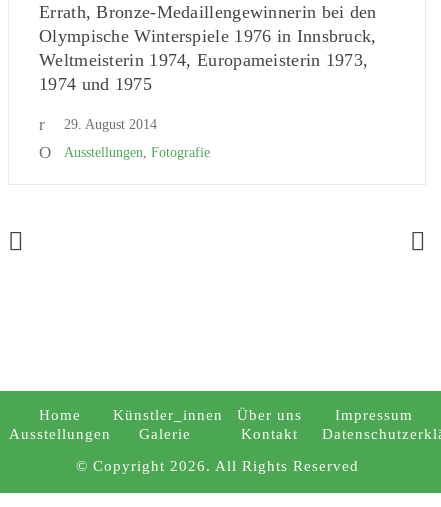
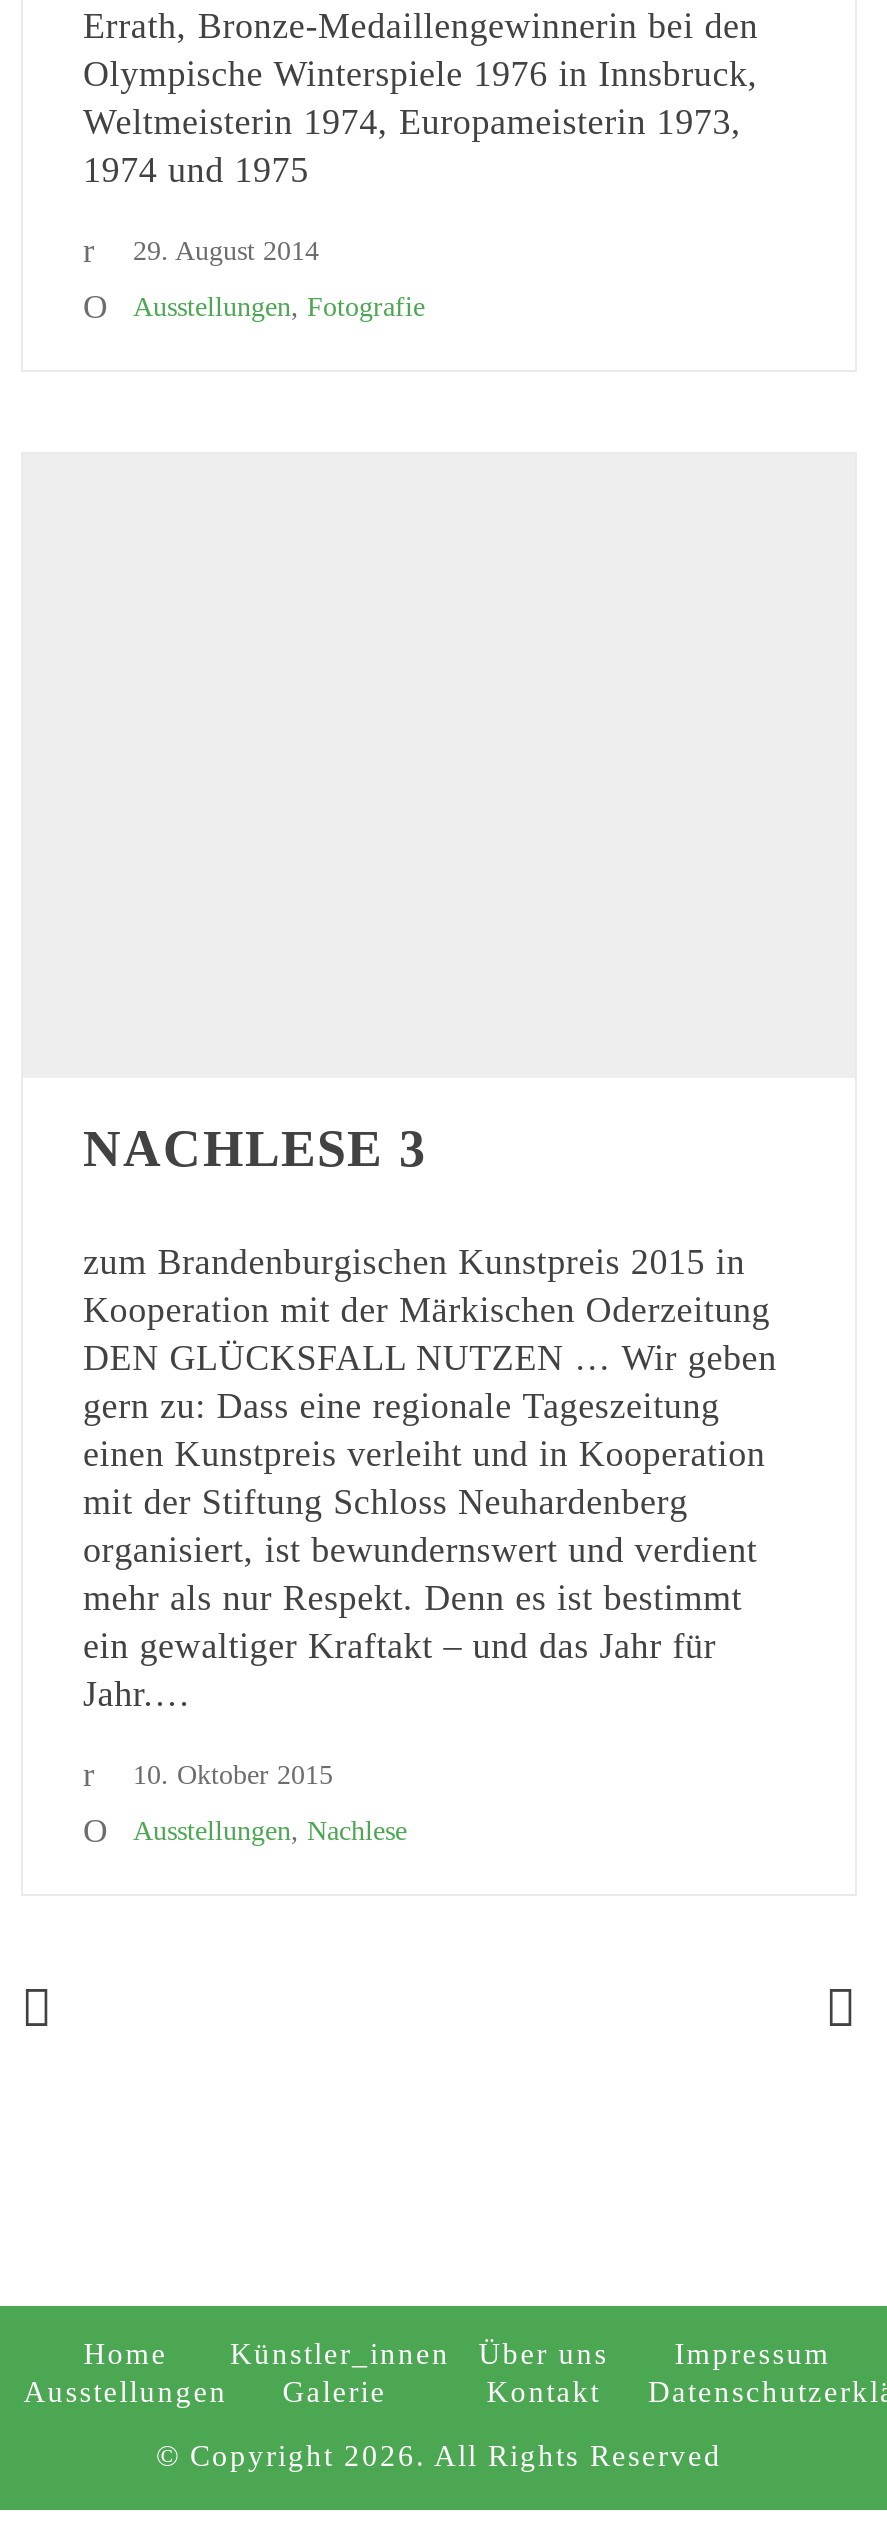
none -> [83,1119,777,1845] NACHLESE 3 | zum Brandenburgischen Kunstpreis 2015 in | Kooperation mit der Märkischen Oderzeitung | DEN GLÜCKSFALL NUTZEN … Wir geben | gern zu: Dass eine regionale Tageszeitung | einen Kunstpreis verleiht und in Kooperation | mit der Stiftung Schloss Neuhardenberg | organisiert, ist bewundernswert und verdient | mehr als nur Respekt. Denn es ist bestimmt | ein gewaltiger Kraftakt – und das Jahr für | Jahr.… | 10. Oktober 2015 | Ausstellungen, Nachlese

